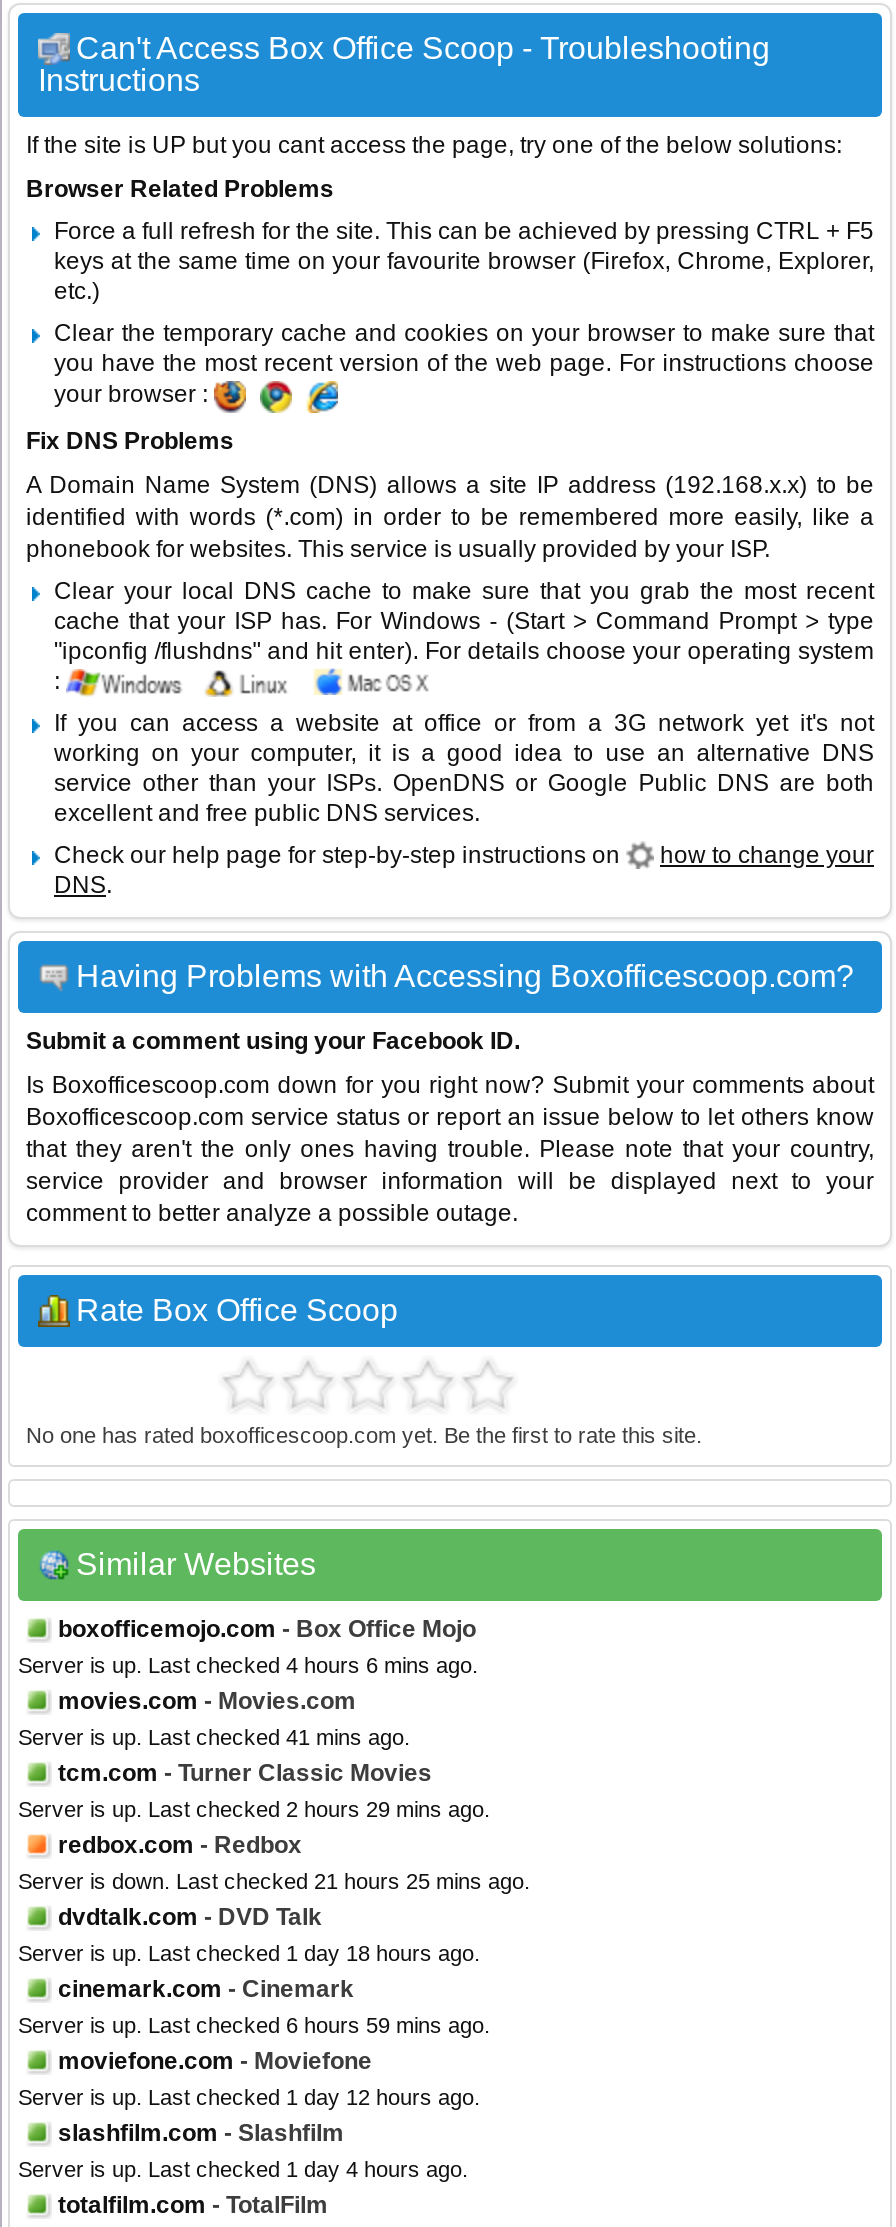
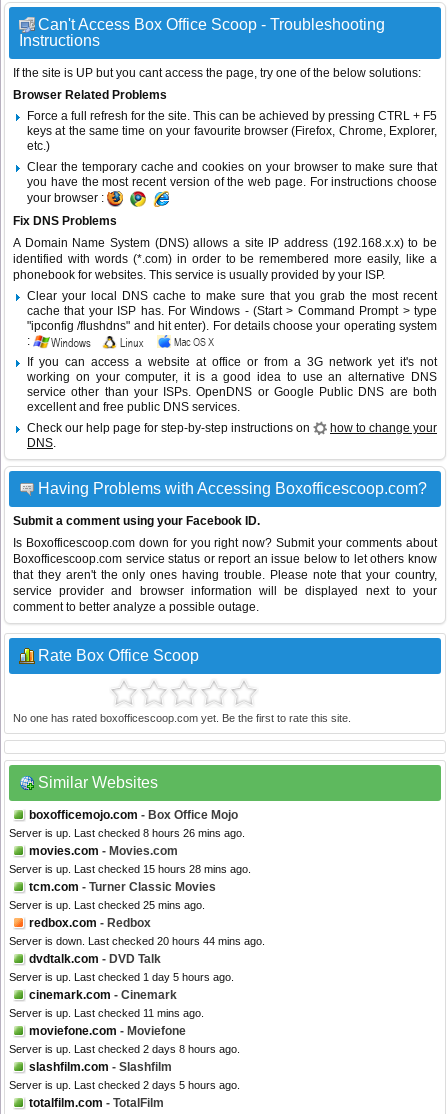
[18,1653,478,1677] Server is up. Last checked 4 hours 6 mins ago. -> [9,827,245,839] Server is up. Last checked 8 hours 26 mins ago.
[18,1725,410,1749] Server is up. Last checked 41 mins ago. -> [9,863,251,875] Server is up. Last checked 15 hours 28 mins ago.
[18,1797,490,1821] Server is up. Last checked 2 hours 29 mins ago. -> [9,899,205,911] Server is up. Last checked 25 mins ago.
[18,1869,530,1893] Server is down. Last checked 21 hours 25 mins ago. -> [9,935,265,947] Server is down. Last checked 20 hours 44 mins ago.
[18,1941,480,1965] Server is up. Last checked 1 day 18 hours ago. -> [9,971,234,983] Server is up. Last checked 1 day 5 hours ago.
[18,2013,490,2037] Server is up. Last checked 6 hours 59 mins ago. -> [9,1007,204,1019] Server is up. Last checked 11 mins ago.
[18,2085,480,2109] Server is up. Last checked 1 day 12 hours ago. -> [9,1043,240,1055] Server is up. Last checked 2 days 8 hours ago.
[18,2157,468,2181] Server is up. Last checked 1 day 4 hours ago. -> [9,1079,240,1091] Server is up. Last checked 2 days 5 hours ago.

